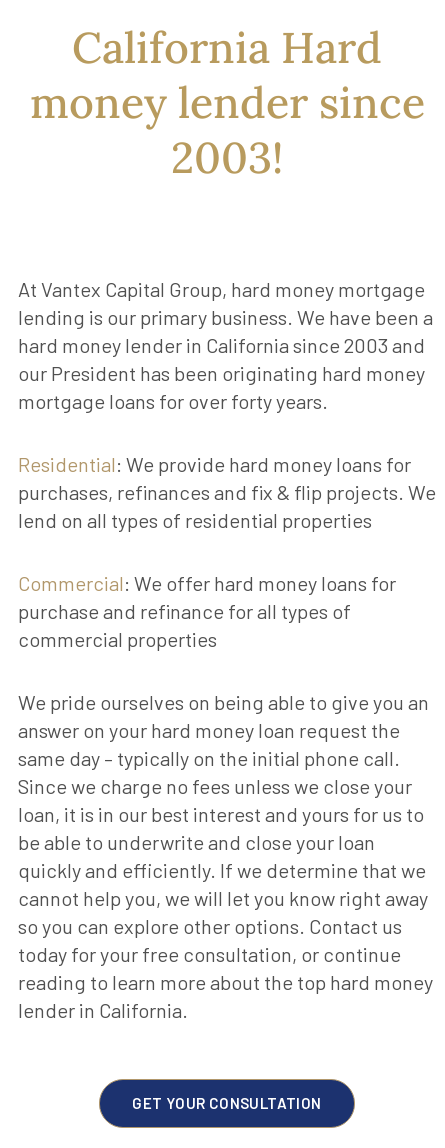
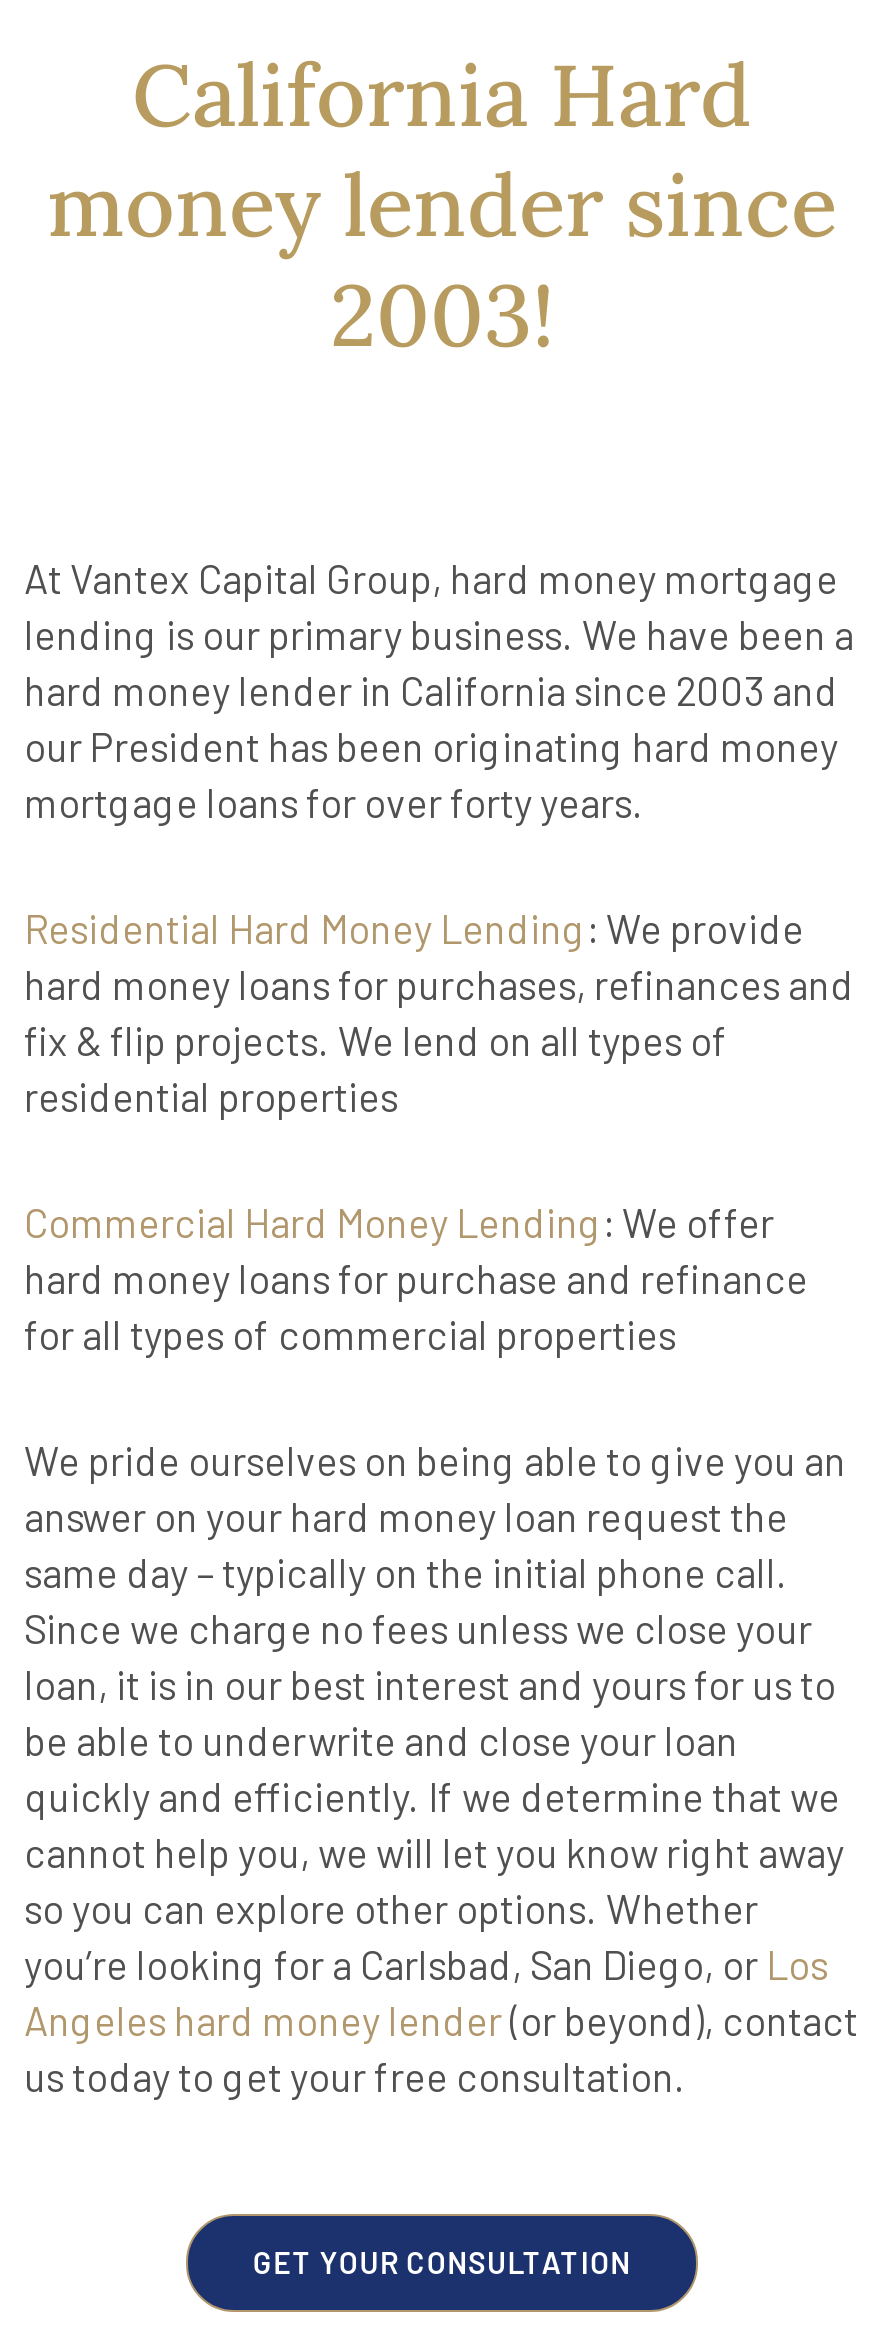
[18,452,436,532] Residential: We provide hard money loans for | purchases, refinances and fix & flip projects. We | lend on all types of residential properties -> [24,904,854,1120] Residential Hard Money Lending: We provide | hard money loans for purchases, refinances and | fix & flip projects. We lend on all types of | residential properties
[18,571,396,651] Commercial: We offer hard money loans for | purchase and refinance for all types of | commercial properties -> [24,1198,808,1358] Commercial Hard Money Lending: We offer | hard money loans for purchase and refinance | for all types of commercial properties
[18,914,433,1022] so you can explore other options. Contact us | today for your free consultation, or continue | reading to learn more about the top hard money | lender in California. -> [24,1884,858,2100] so you can explore other options. Whether | you’re looking for a Carlsbad, San Diego, or Los | Angeles hard money lender (or beyond), contact | us today to get your free consultation.

